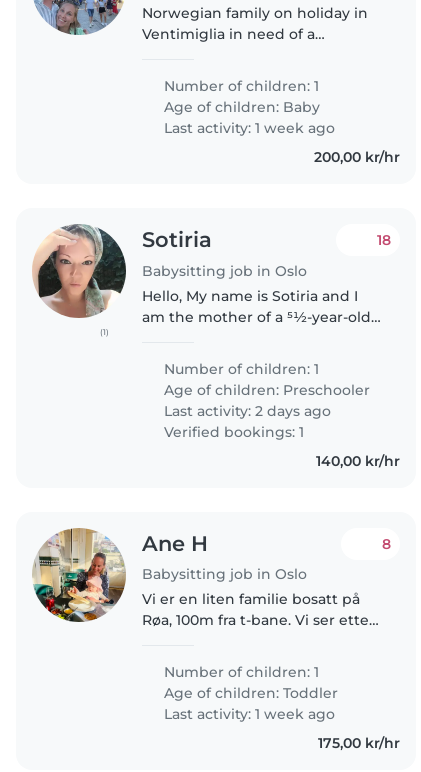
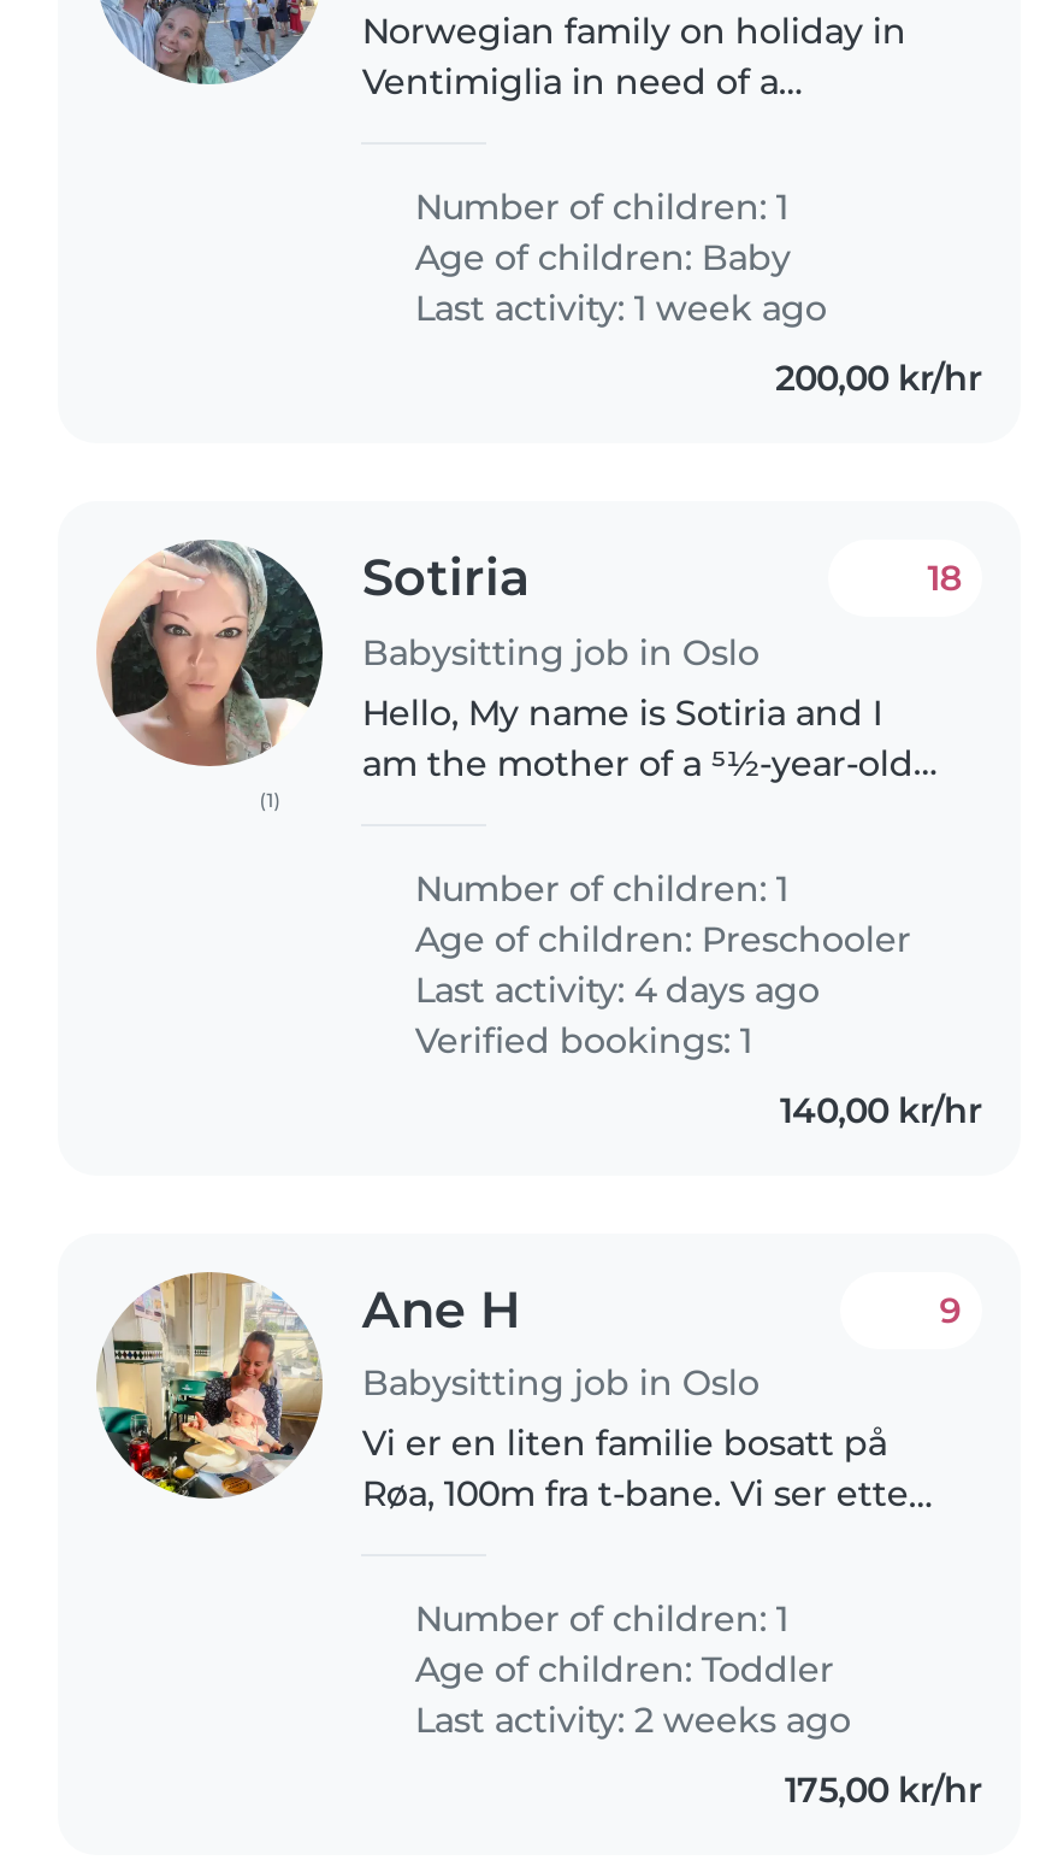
[160,402,331,420] Last activity: 2 days ago -> [405,968,819,1011] Last activity: 4 days ago
[382,535,391,553] 8 -> [939,1288,961,1331] 9
[160,705,335,723] Last activity: 1 week ago -> [405,1700,851,1743] Last activity: 2 weeks ago

